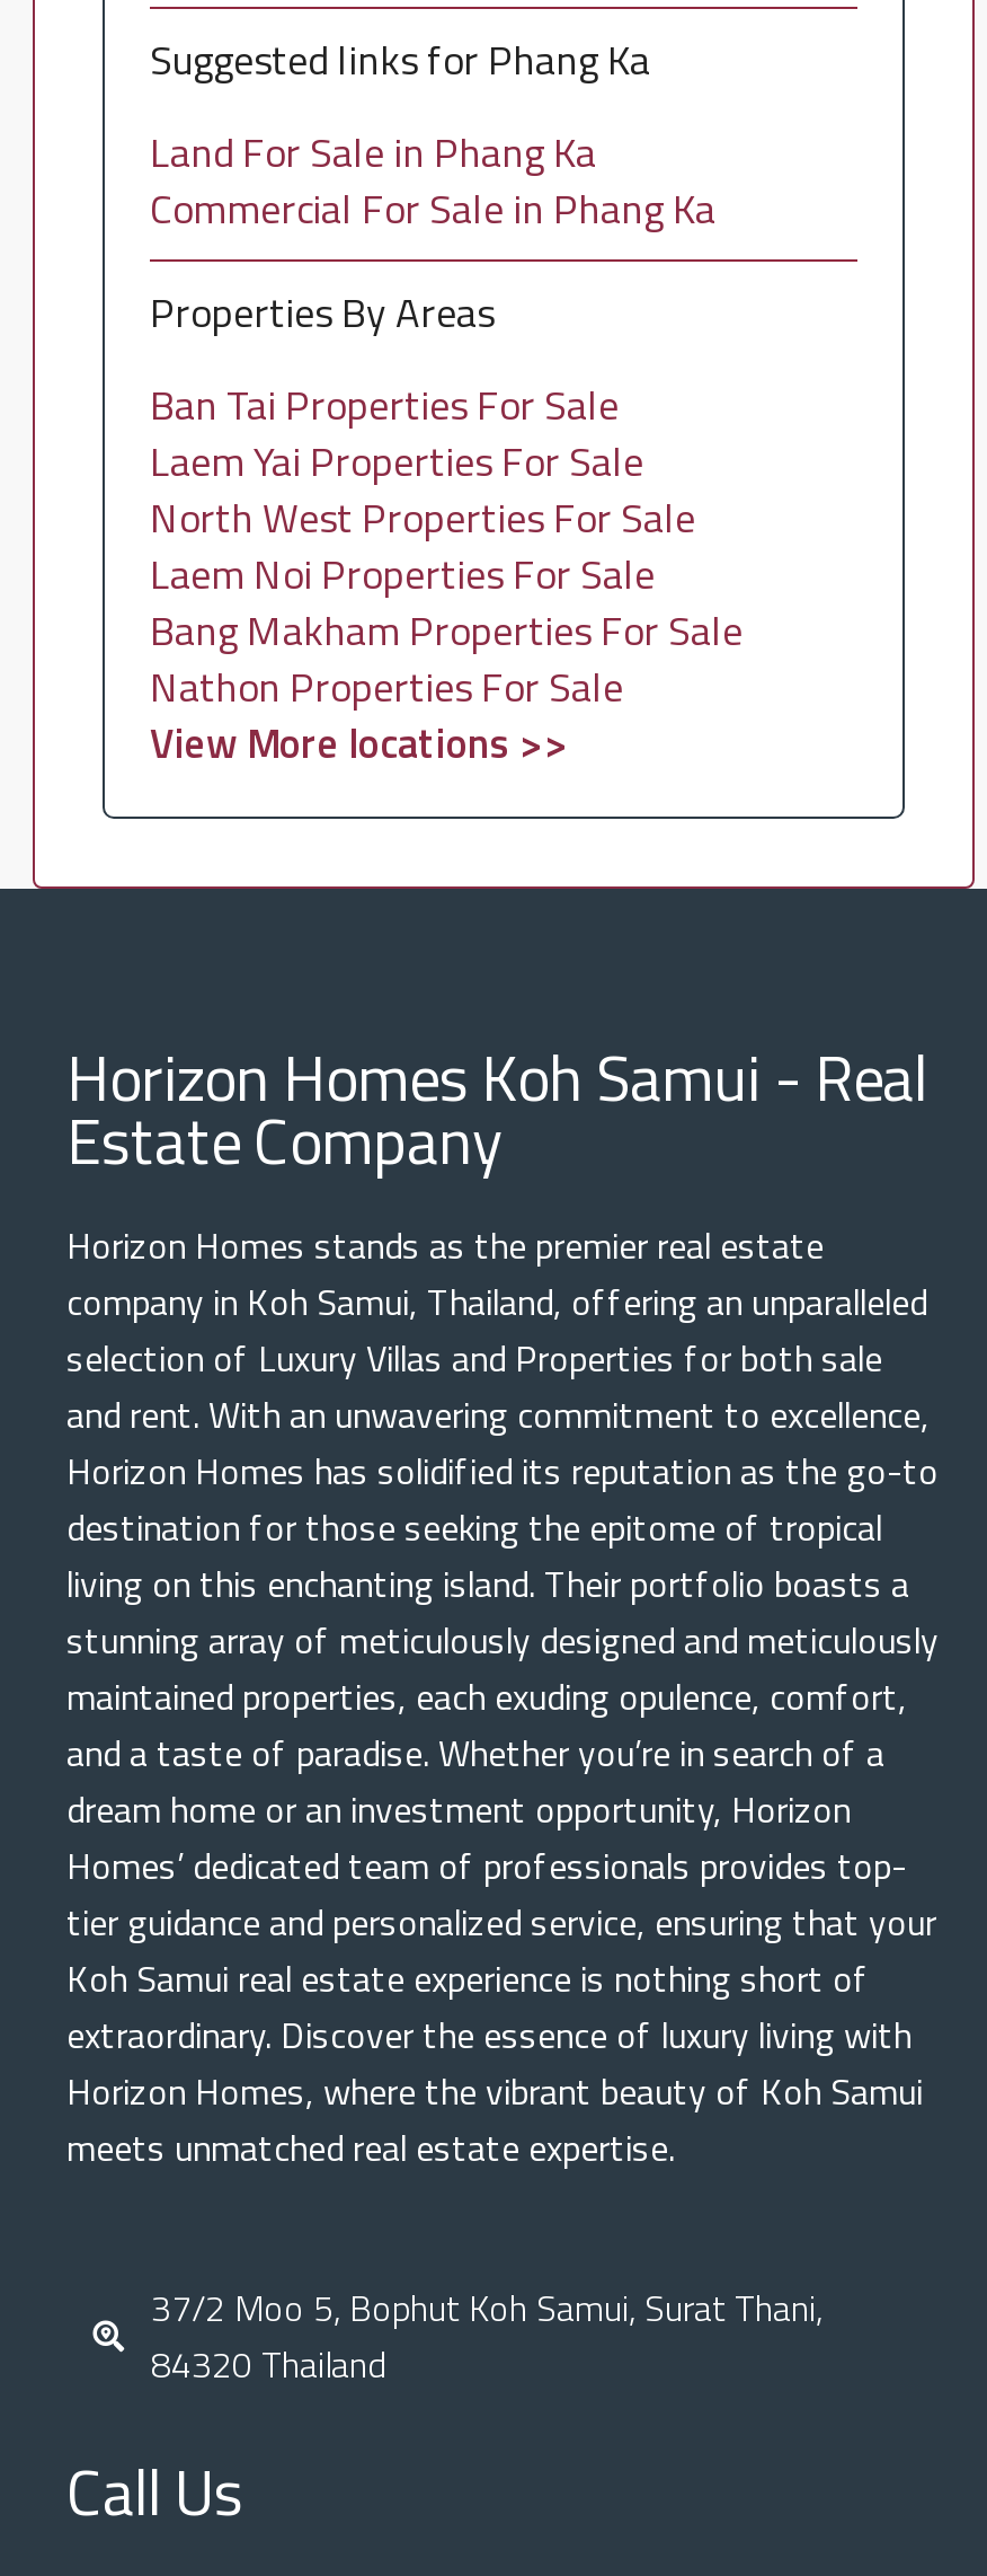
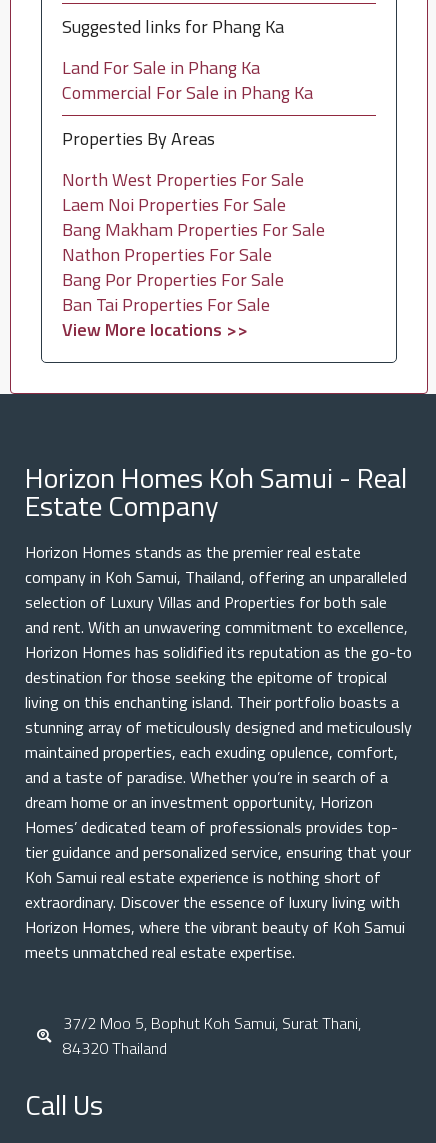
moved [150,375,619,436] -> [62,291,270,318]: Ban Tai Properties For Sale
[150,432,643,493] Laem Yai Properties For Sale -> none
moved [150,488,743,718] -> [62,166,325,268]: North West Properties For Sale | Laem Noi Properties For Sale | Bang Makham Properties For Sale | Nathon Properties For Sale
none -> [62,266,284,293] Bang Por Properties For Sale

